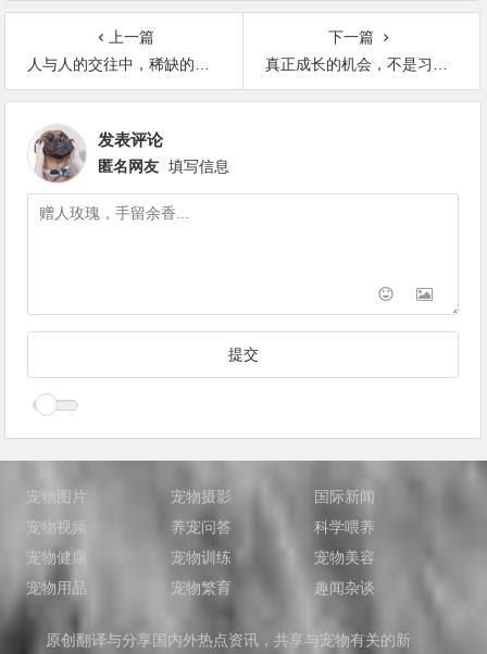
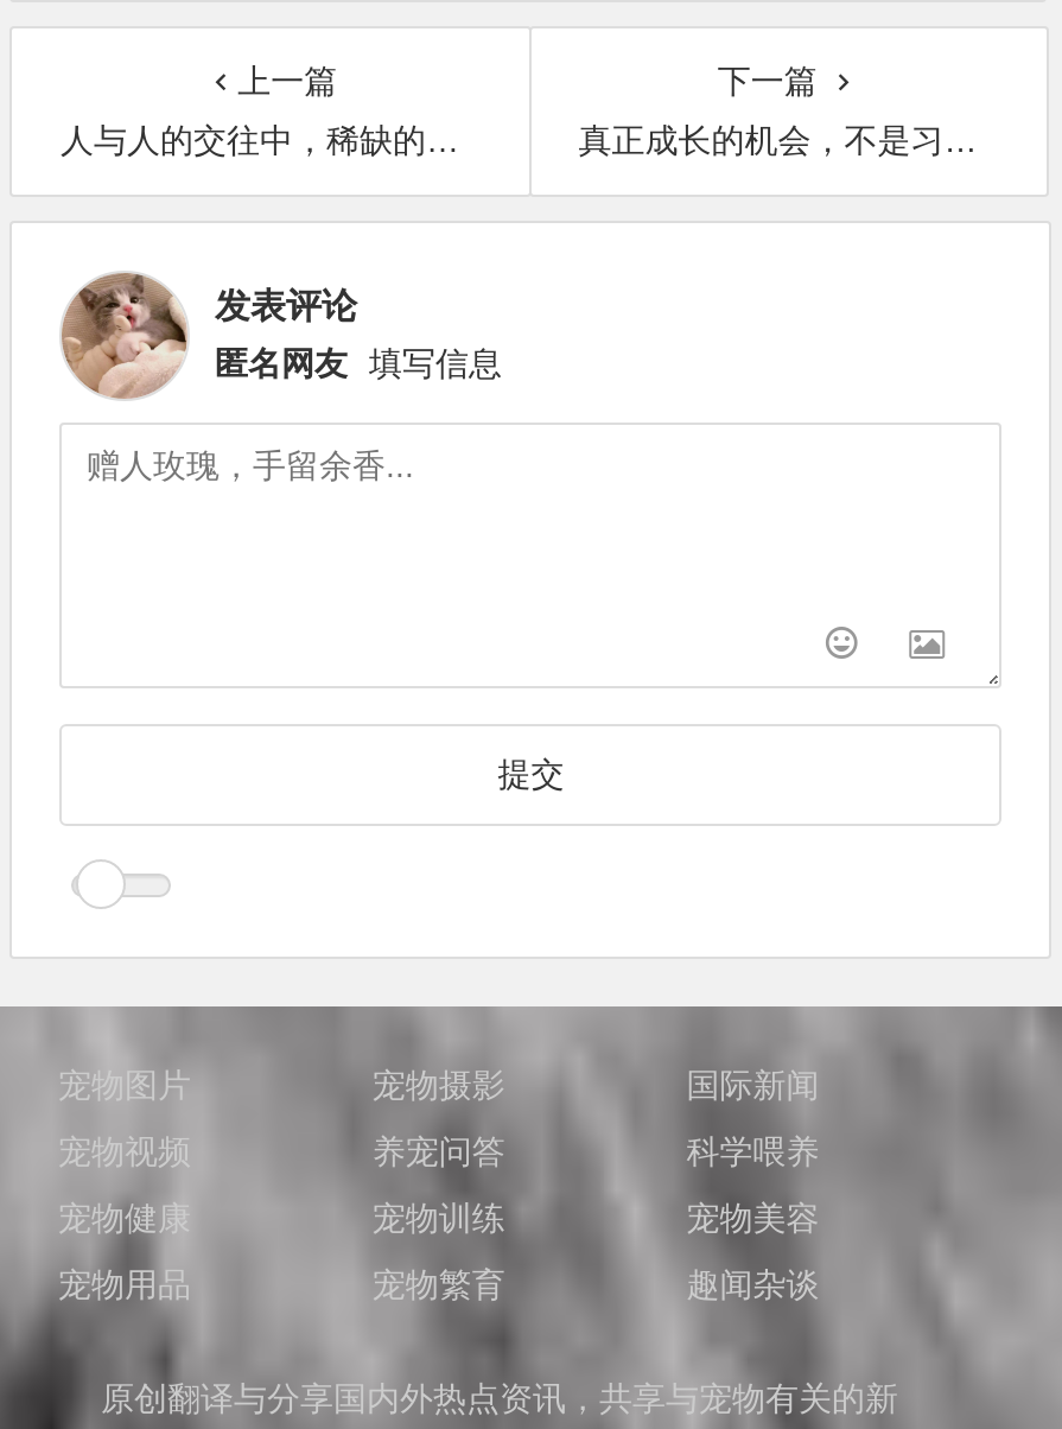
[28,125,85,181] [image] -> [59,271,187,396] [image]

